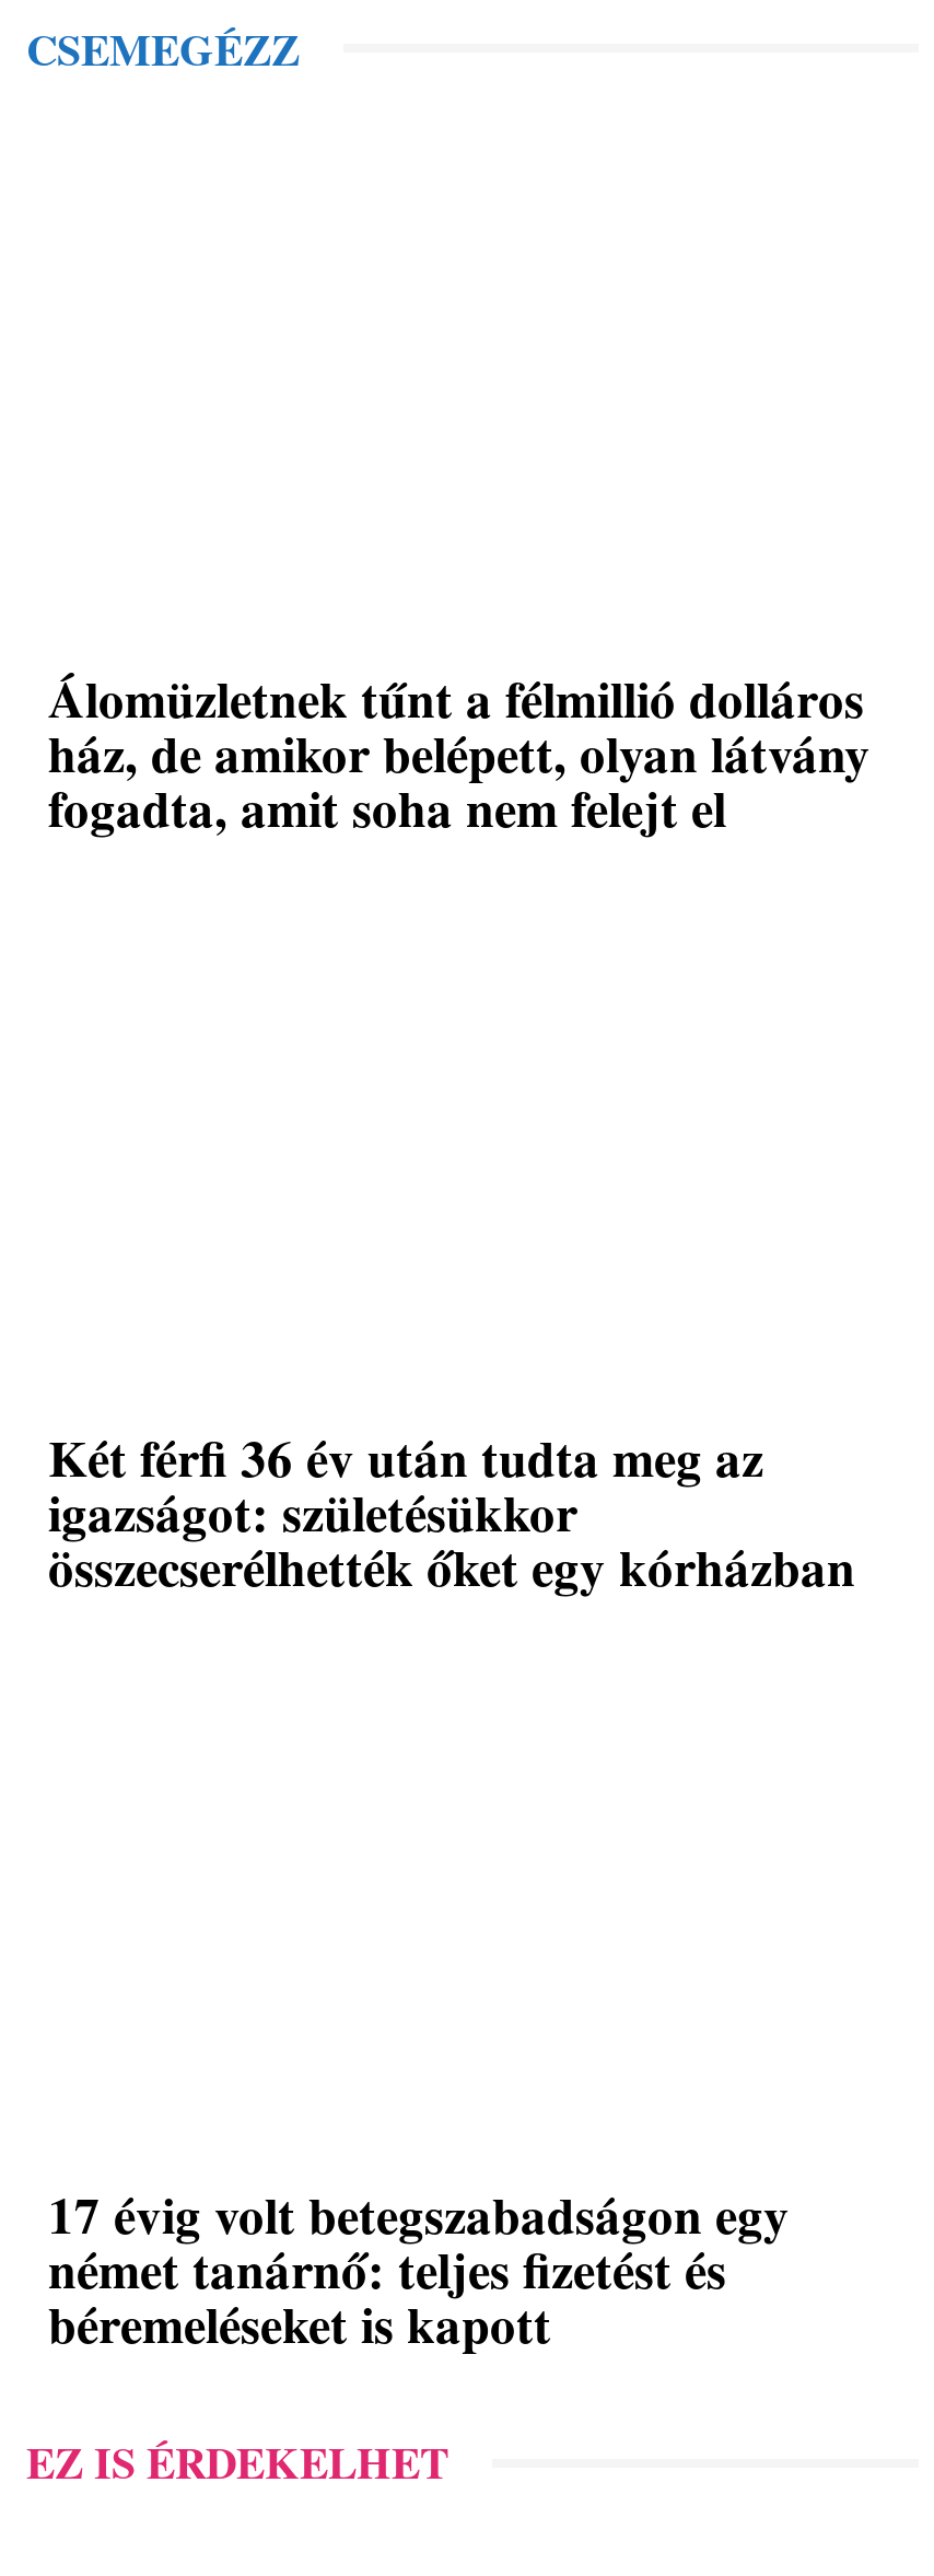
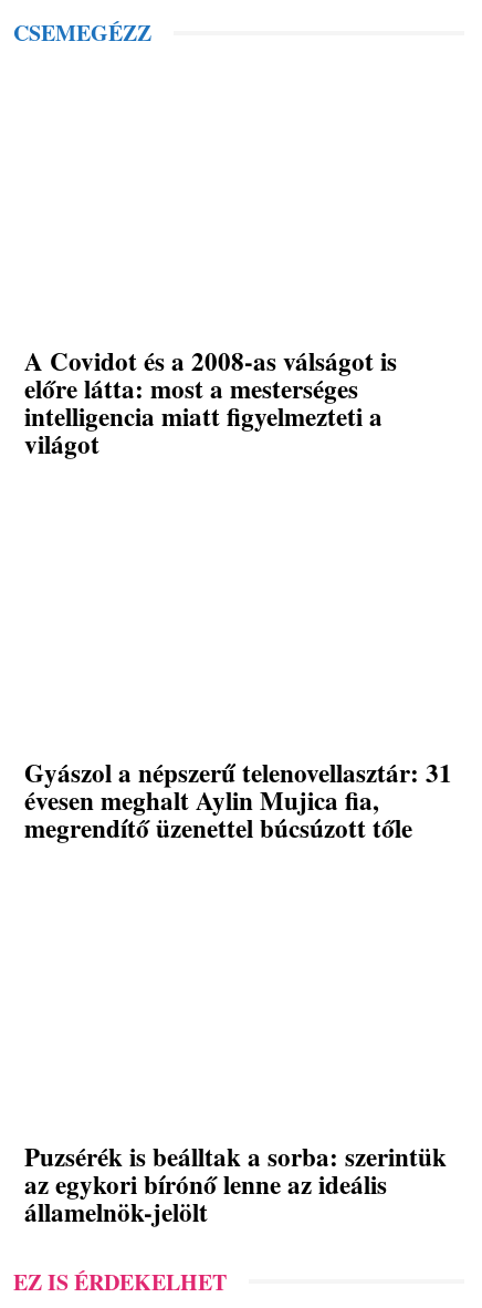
[48,660,871,844] Álomüzletnek tűnt a félmillió dolláros | ház, de amikor belépett, olyan látvány | fogadta, amit soha nem felejt el -> [24,342,397,463] A Covidot és a 2008-as válságot is | előre látta: most a mesterséges | intelligencia miatt figyelmezteti a | világot
[48,1419,855,1602] Két férfi 36 év után tudta meg az | igazságot: születésükkor | összecserélhették őket egy kórházban -> [24,754,452,847] Gyászol a népszerű telenovellasztár: 31 | évesen meghalt Aylin Mujica fia, | megrendítő üzenettel búcsúzott tőle
[48,2177,790,2361] 17 évig volt betegszabadságon egy | német tanárnő: teljes fizetést és | béremeléseket is kapott -> [24,1137,447,1230] Puzsérék is beálltak a sorba: szerintük | az egykori bírónő lenne az ideális | államelnök-jelölt

